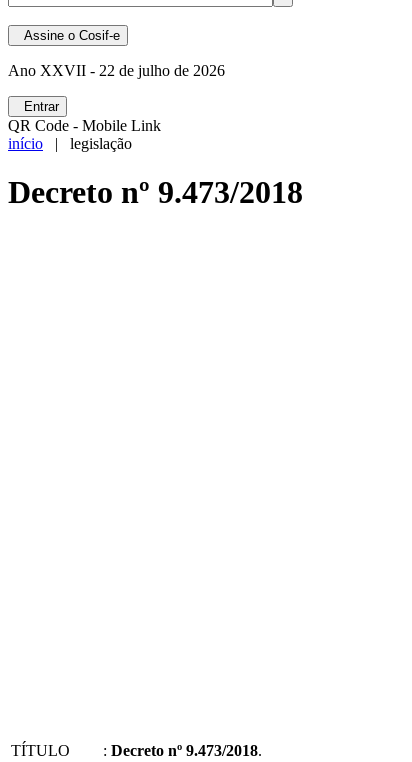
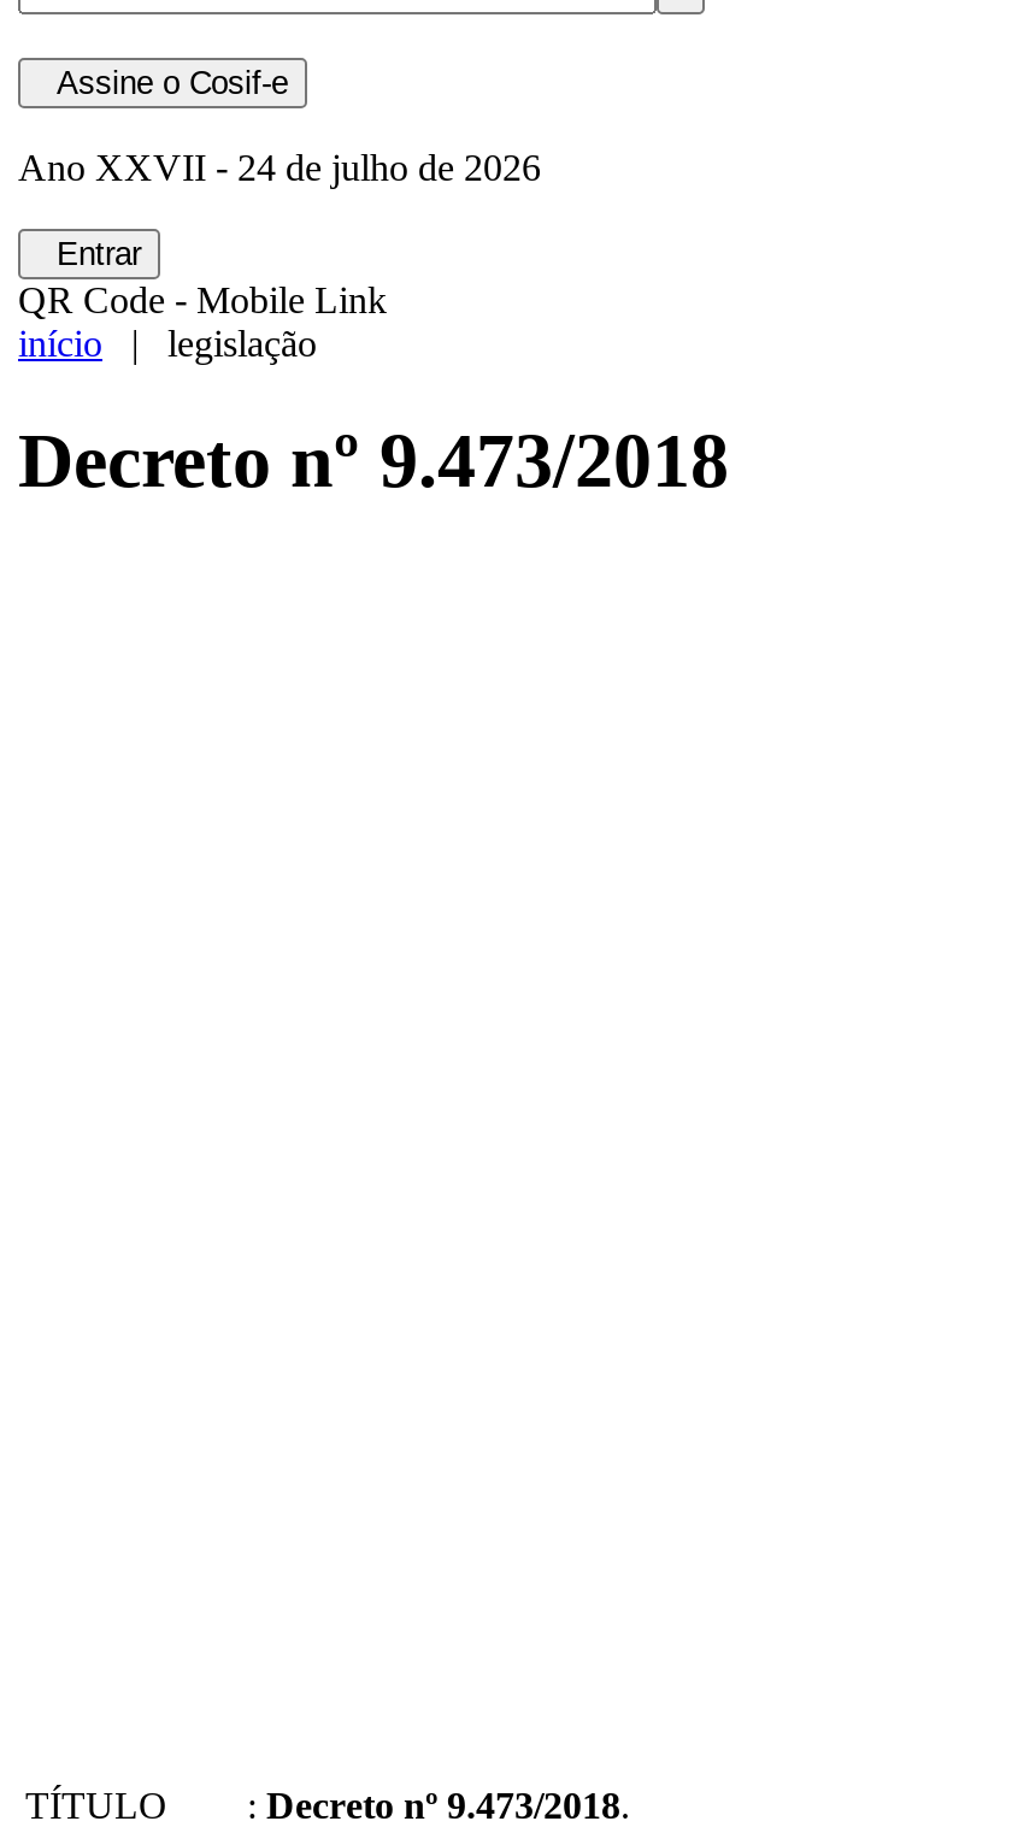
[8,62,225,79] Ano XXVII - 22 de julho de 2026 -> [18,147,541,188] Ano XXVII - 24 de julho de 2026

